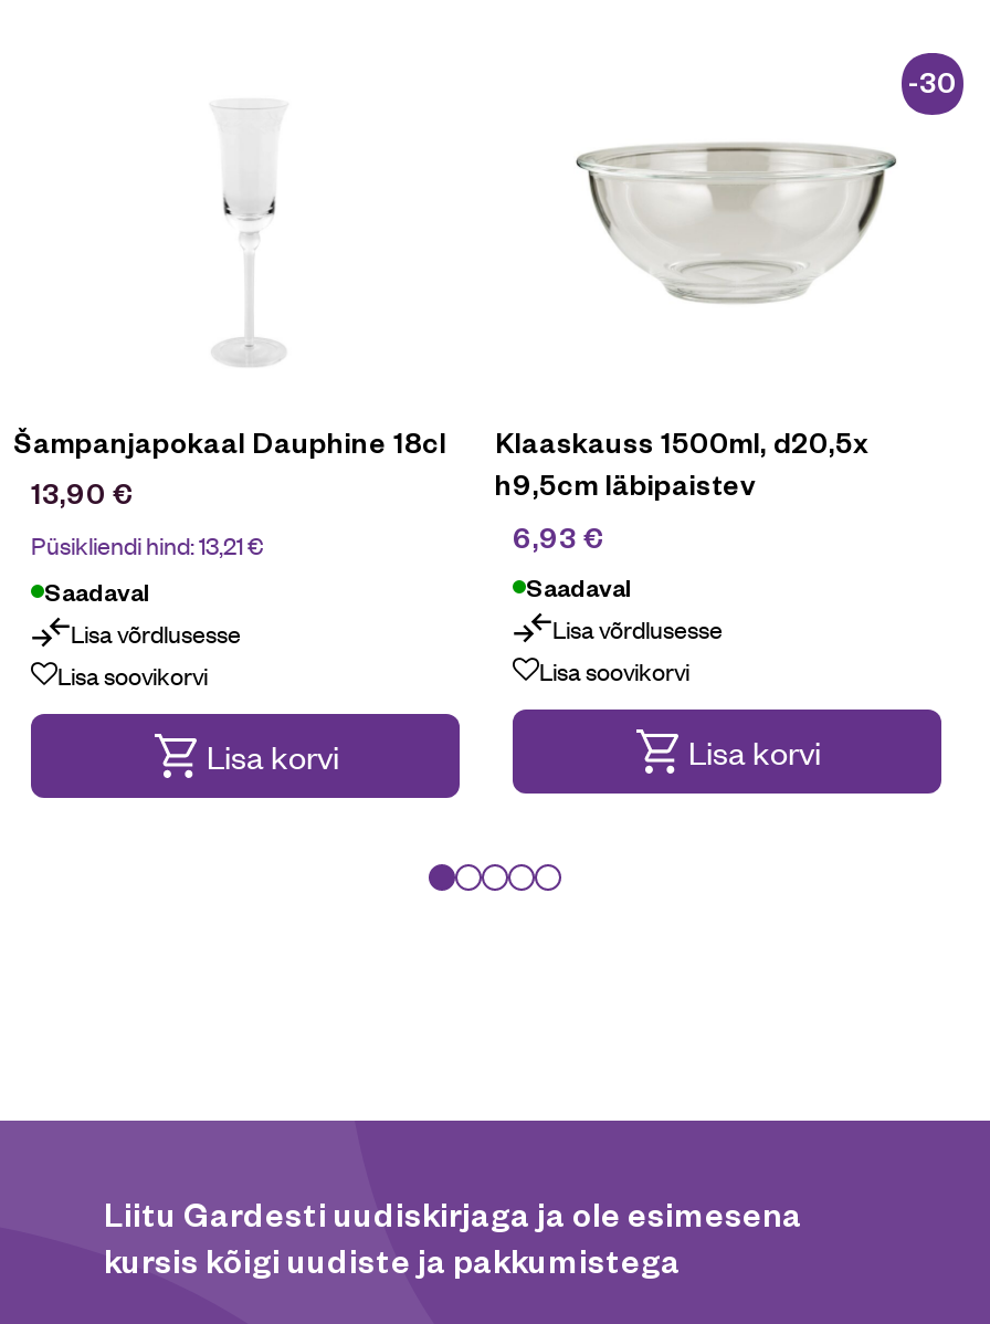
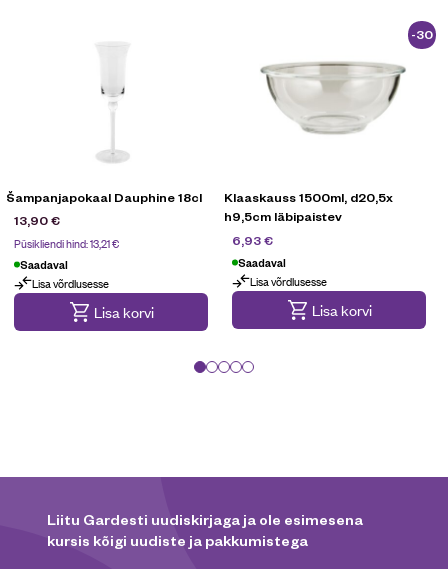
[57,654,208,694] Lisa soovikorvi -> none
[539,650,689,689] Lisa soovikorvi -> none

